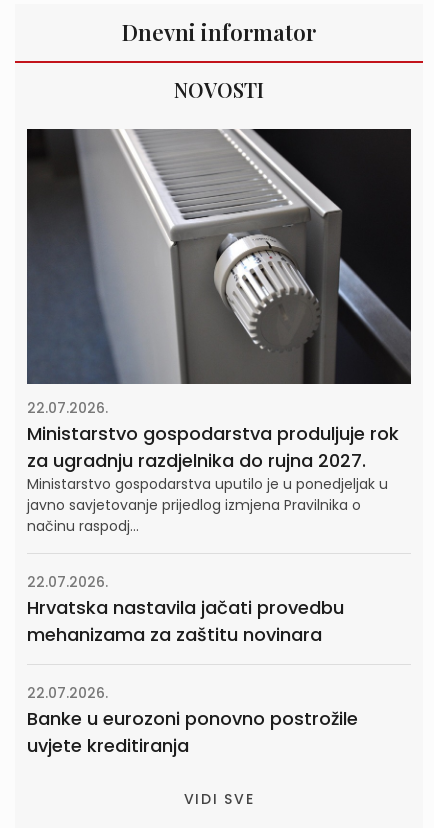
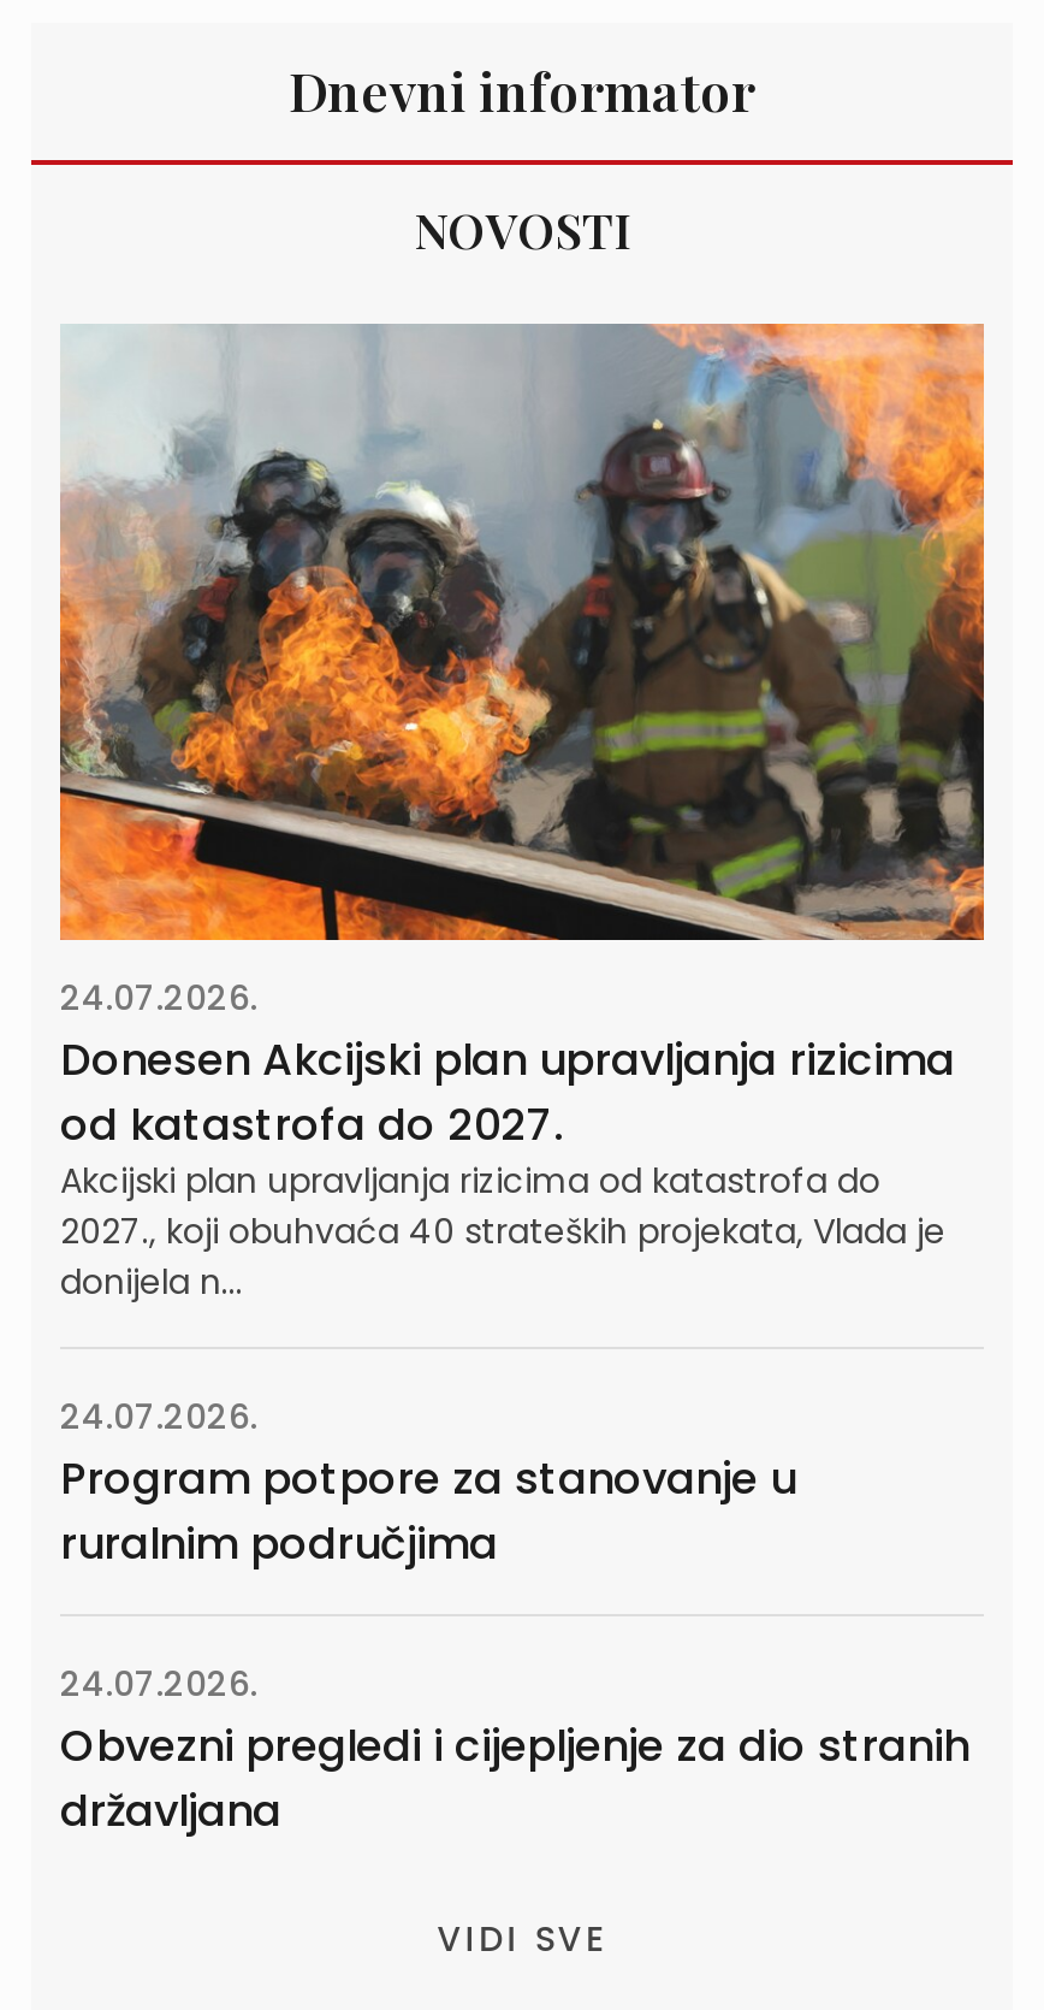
[26,128,412,536] [image] | 22.07.2026. | Ministarstvo gospodarstva produljuje rok | za ugradnju razdjelnika do rujna 2027. | Ministarstvo gospodarstva uputilo je u ponedjeljak u | javno savjetovanje prijedlog izmjena Pravilnika o | načinu raspodj... -> [58,321,986,1305] [image] | 24.07.2026. | Donesen Akcijski plan upravljanja rizicima | od katastrofa do 2027. | Akcijski plan upravljanja rizicima od katastrofa do | 2027., koji obuhvaća 40 strateških projekata, Vlada je | donijela n...
[27,572,344,647] 22.07.2026. | Hrvatska nastavila jačati provedbu | mehanizama za zaštitu novinara -> [60,1392,796,1573] 24.07.2026. | Program potpore za stanovanje u | ruralnim područjima
[27,683,358,758] 22.07.2026. | Banke u eurozoni ponovno postrožile | uvjete kreditiranja -> [60,1659,969,1840] 24.07.2026. | Obvezni pregledi i cijepljenje za dio stranih | državljana

